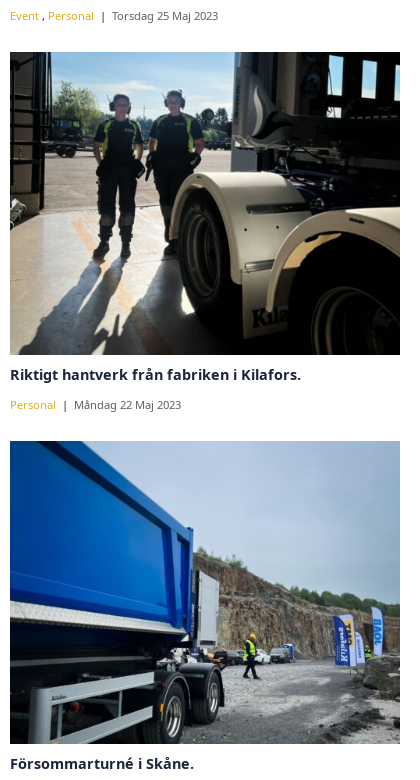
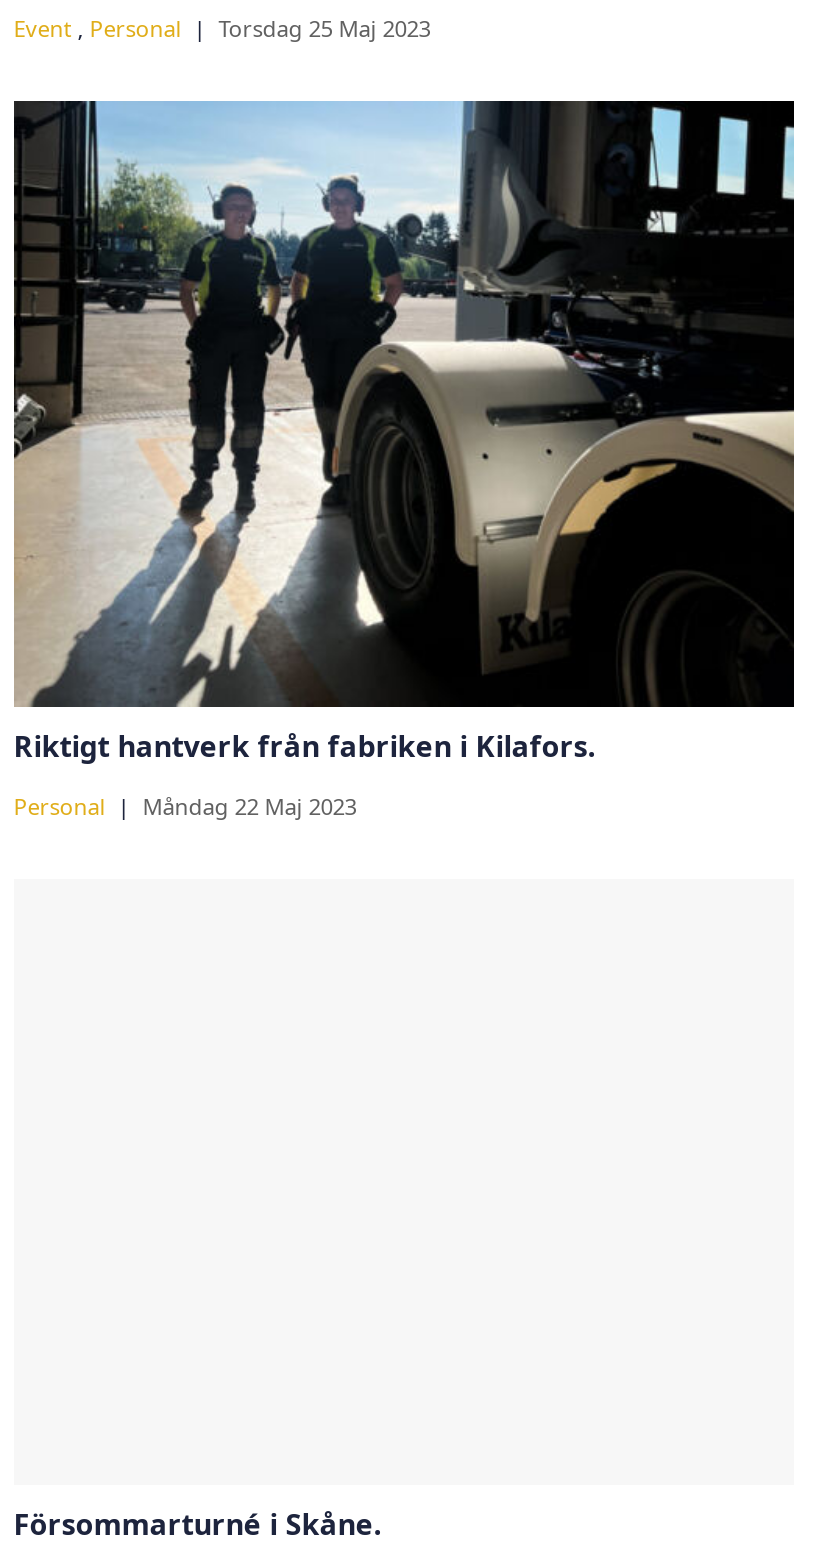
[9,440,401,745] [image] -> none

